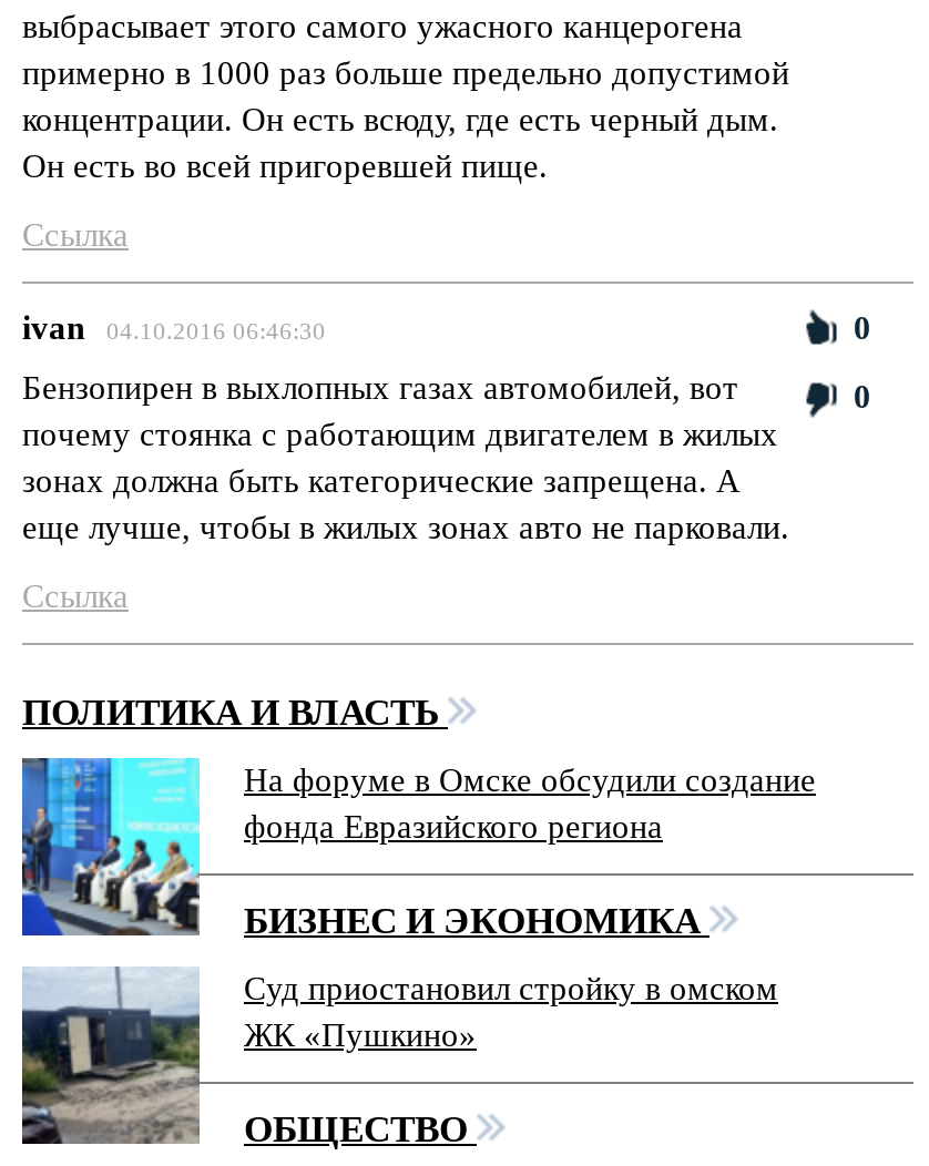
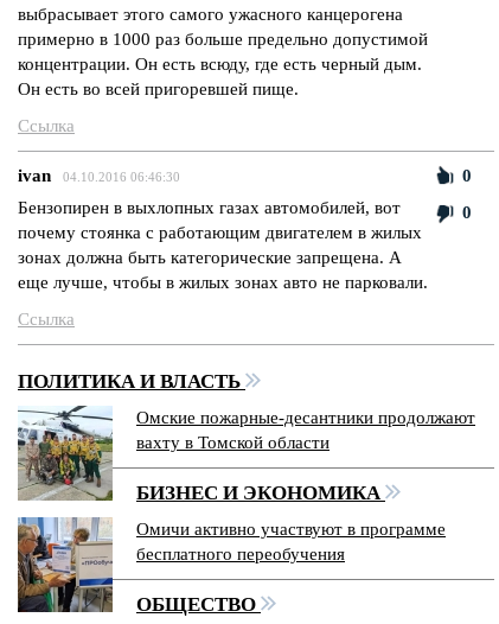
[20,756,816,938] [image] | На форуме в Омске обсудили создание | фонда Евразийского региона -> [17,405,475,502] [image] | Омские пожарные-десантники продолжают | вахту в Томской области
[20,966,778,1146] [image] | Суд приостановил стройку в омском | ЖК «Пушкино» -> [17,517,446,613] [image] | Омичи активно участвуют в программе | бесплатного переобучения

